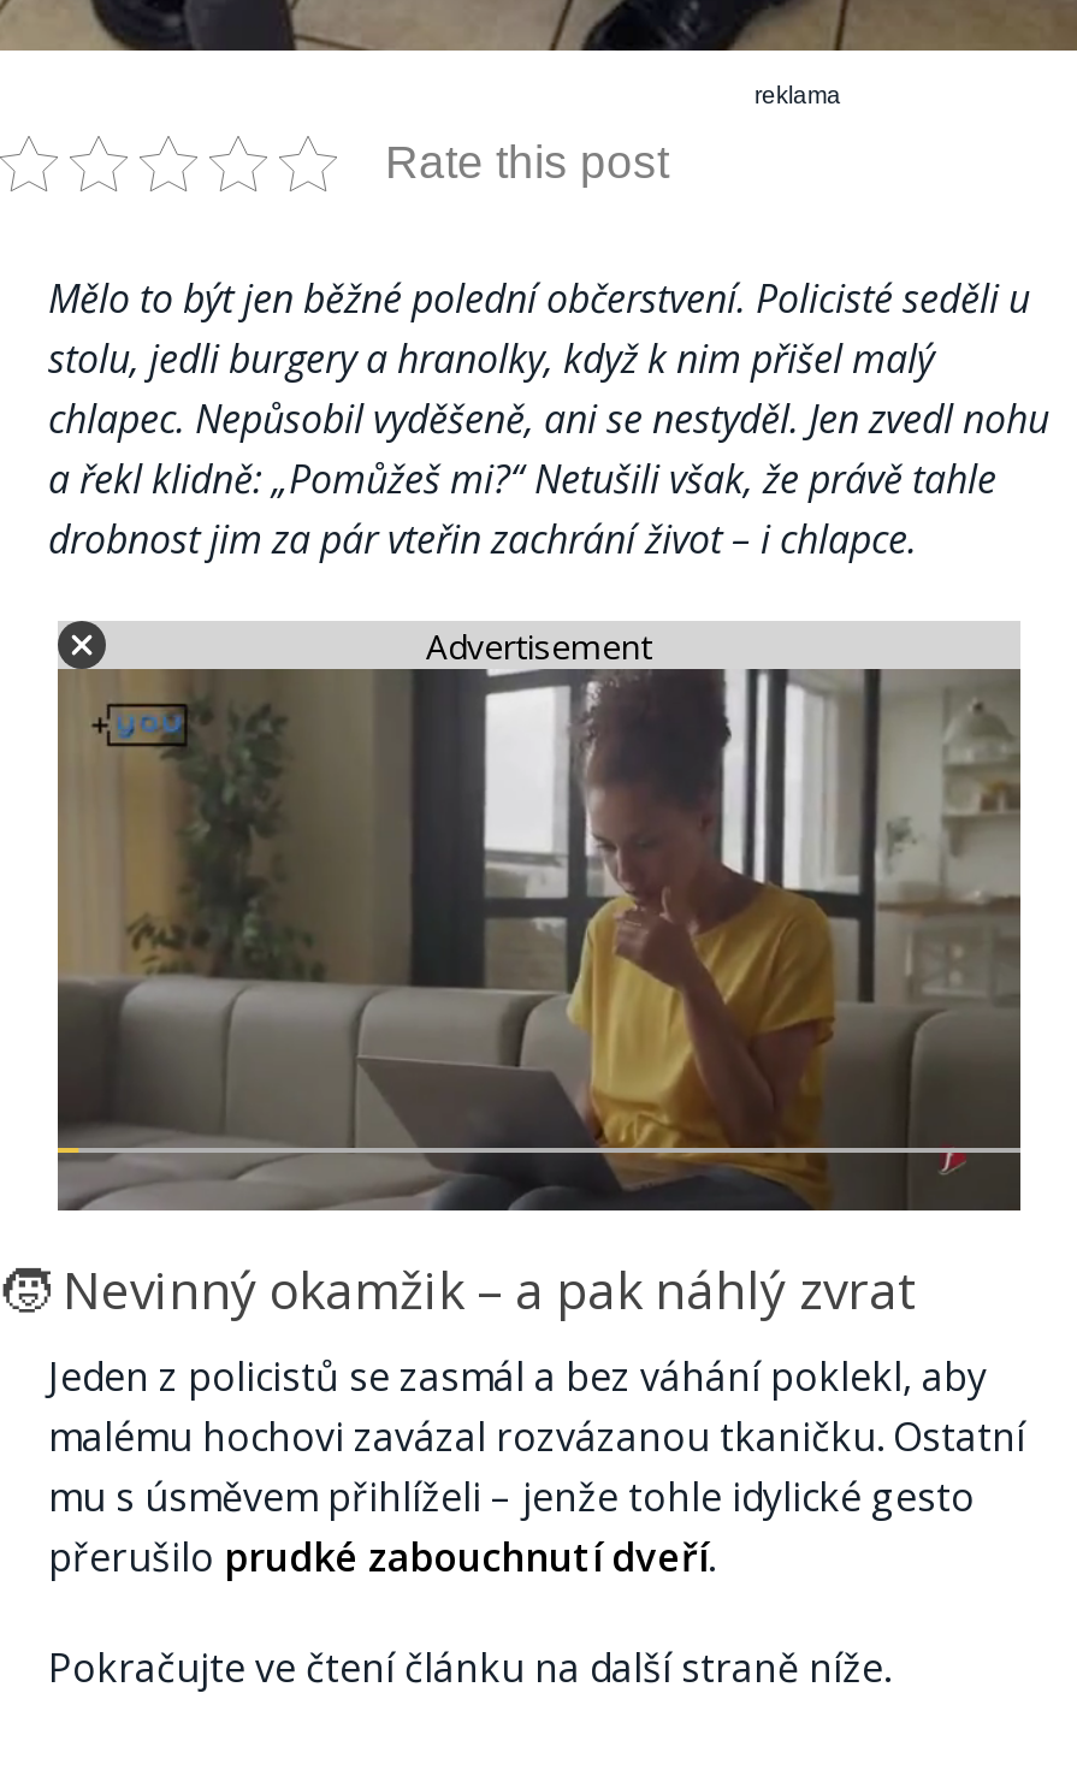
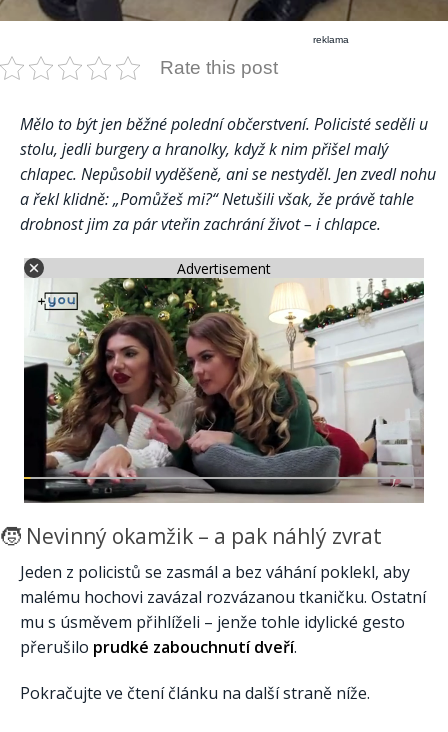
[55,667,1023,1210] [image] -> [23,277,424,503] [image]

